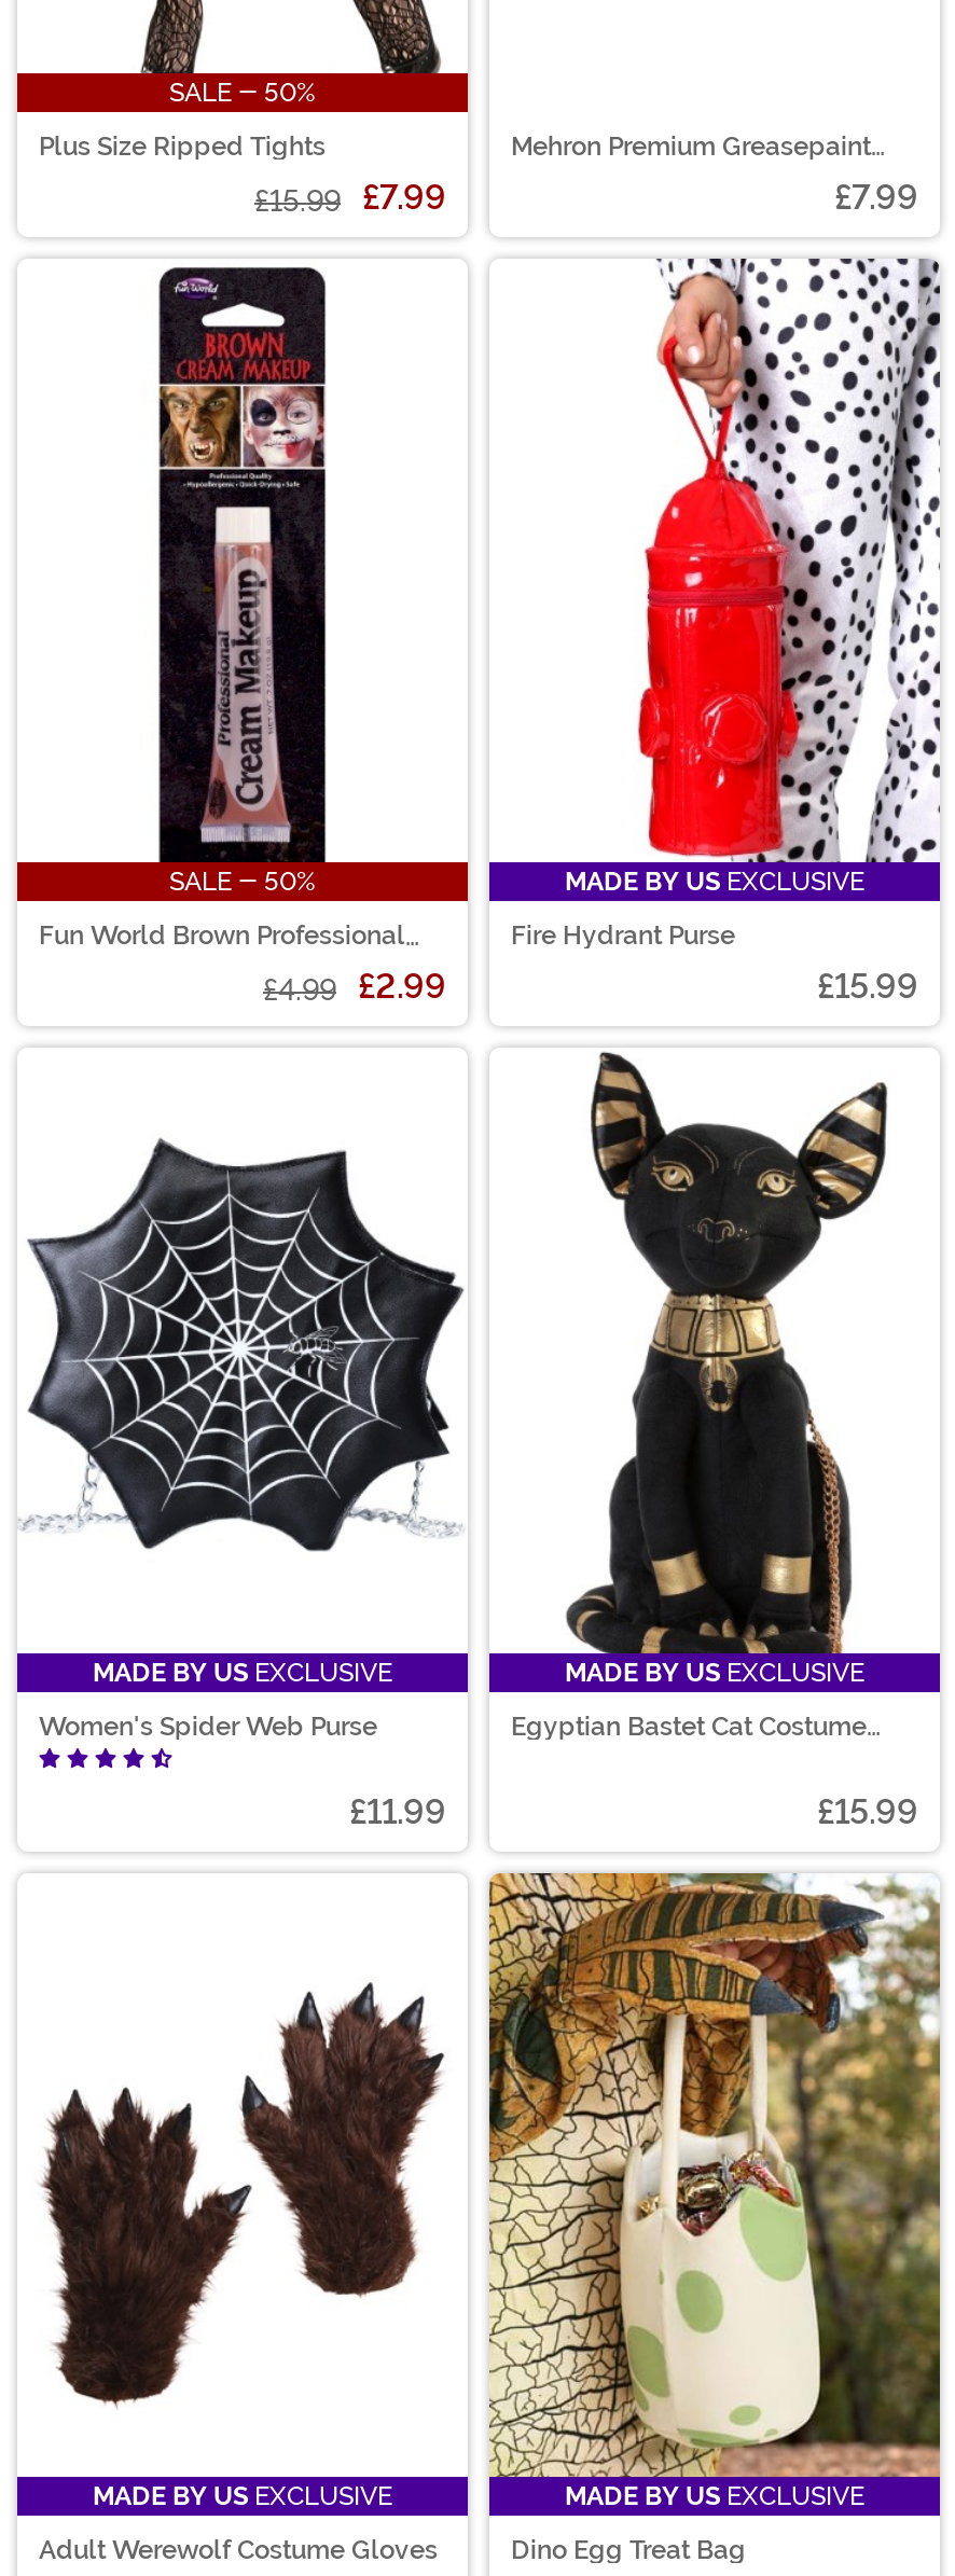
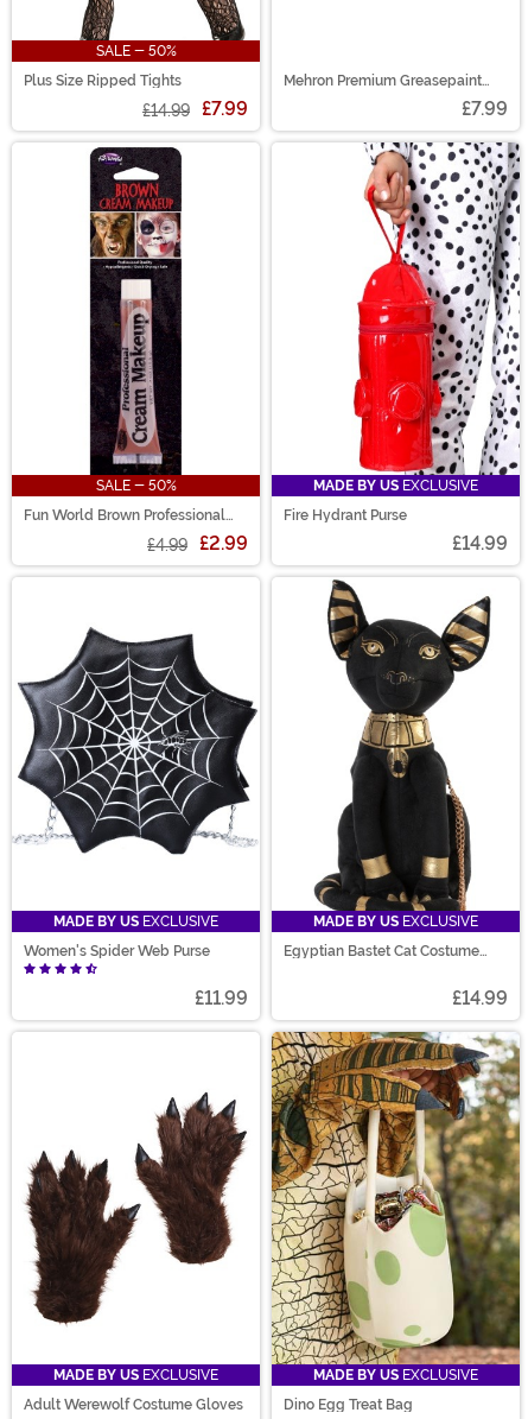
[254,176,446,217] £15.99 £7.99 -> [142,97,248,120] £14.99 £7.99
[817,966,918,1007] £15.99 -> [452,532,508,555] £14.99
[817,1791,918,1832] £15.99 -> [452,987,508,1009] £14.99

